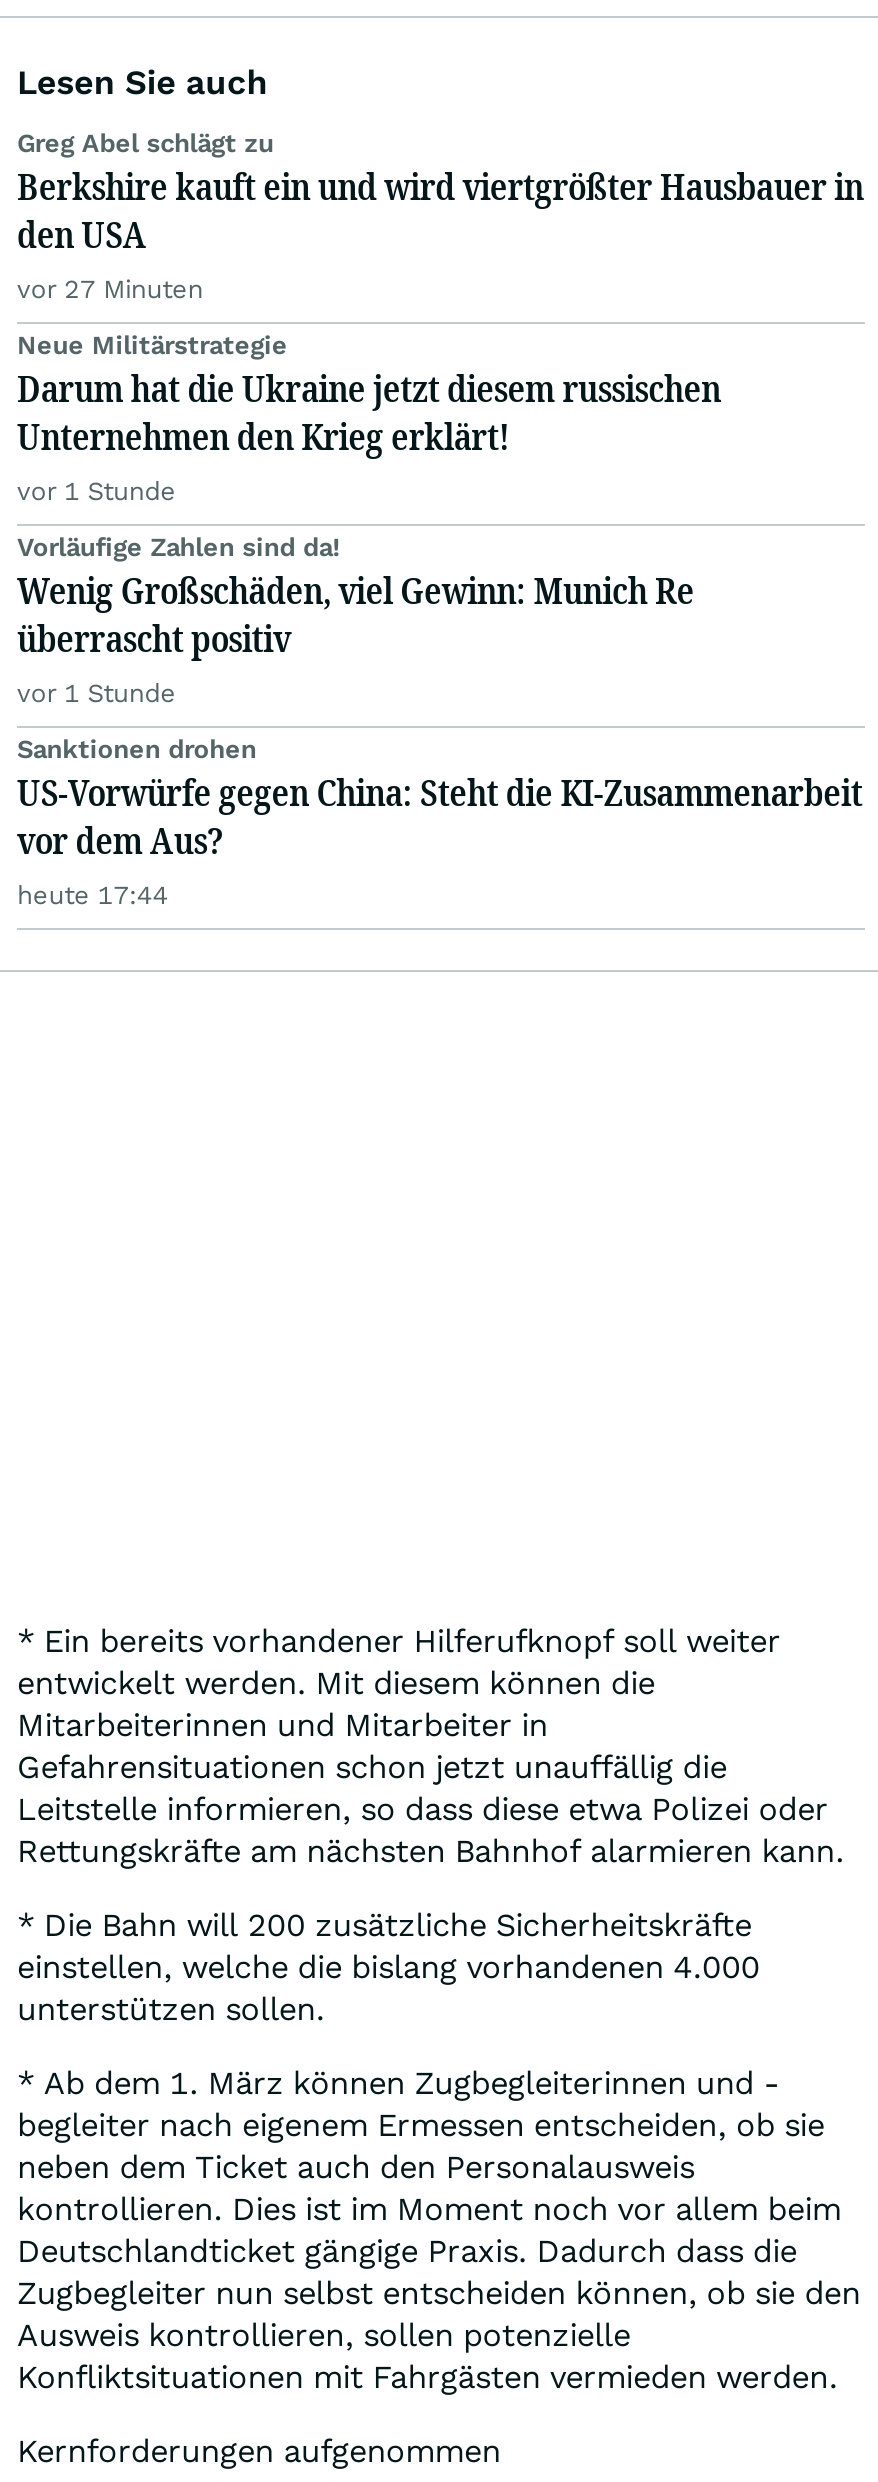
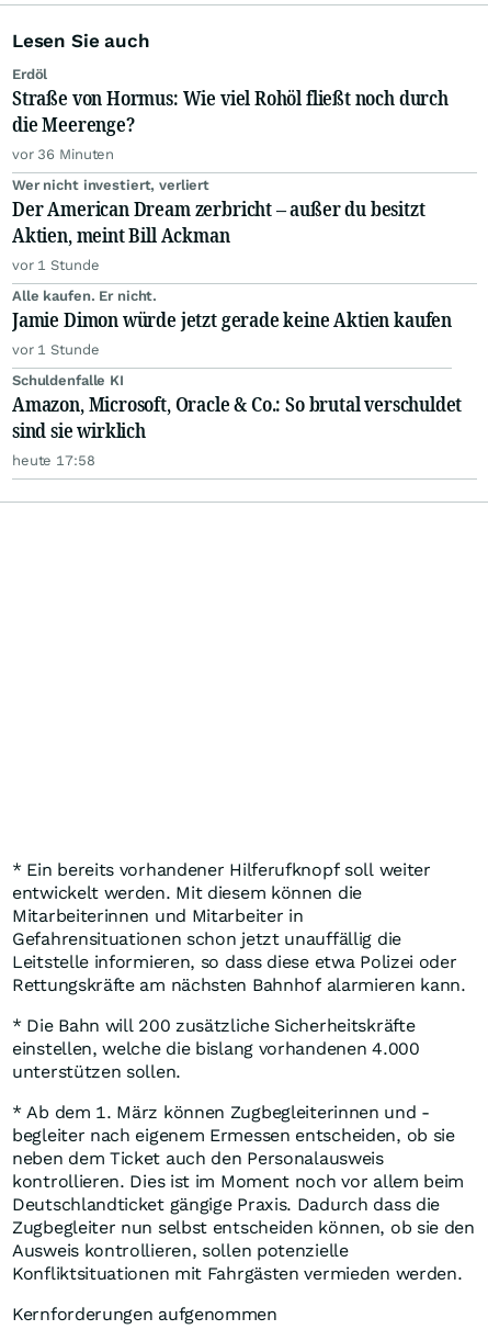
[17,129,864,305] Greg Abel schlägt zu | Berkshire kauft ein und wird viertgrößter Hausbauer in | den USA | vor 27 Minuten -> [12,66,448,163] Erdöl | Straße von Hormus: Wie viel Rohöl fließt noch durch | die Meerenge? | vor 36 Minuten
[17,331,721,461] Neue Militärstrategie | Darum hat die Ukraine jetzt diesem russischen | Unternehmen den Krieg erklärt! -> [12,177,425,248] Wer nicht investiert, verliert | Der American Dream zerbricht – außer du besitzt | Aktien, meint Bill Ackman
[17,533,694,663] Vorläufige Zahlen sind da! | Wenig Großschäden, viel Gewinn: Munich Re | überrascht positiv -> [12,288,452,333] Alle kaufen. Er nicht. | Jamie Dimon würde jetzt gerade keine Aktien kaufen
[17,735,862,911] Sanktionen drohen | US-Vorwürfe gegen China: Steht die KI-Zusammenarbeit | vor dem Aus? | heute 17:44 -> [12,372,462,469] Schuldenfalle KI | Amazon, Microsoft, Oracle & Co.: So brutal verschuldet | sind sie wirklich | heute 17:58

